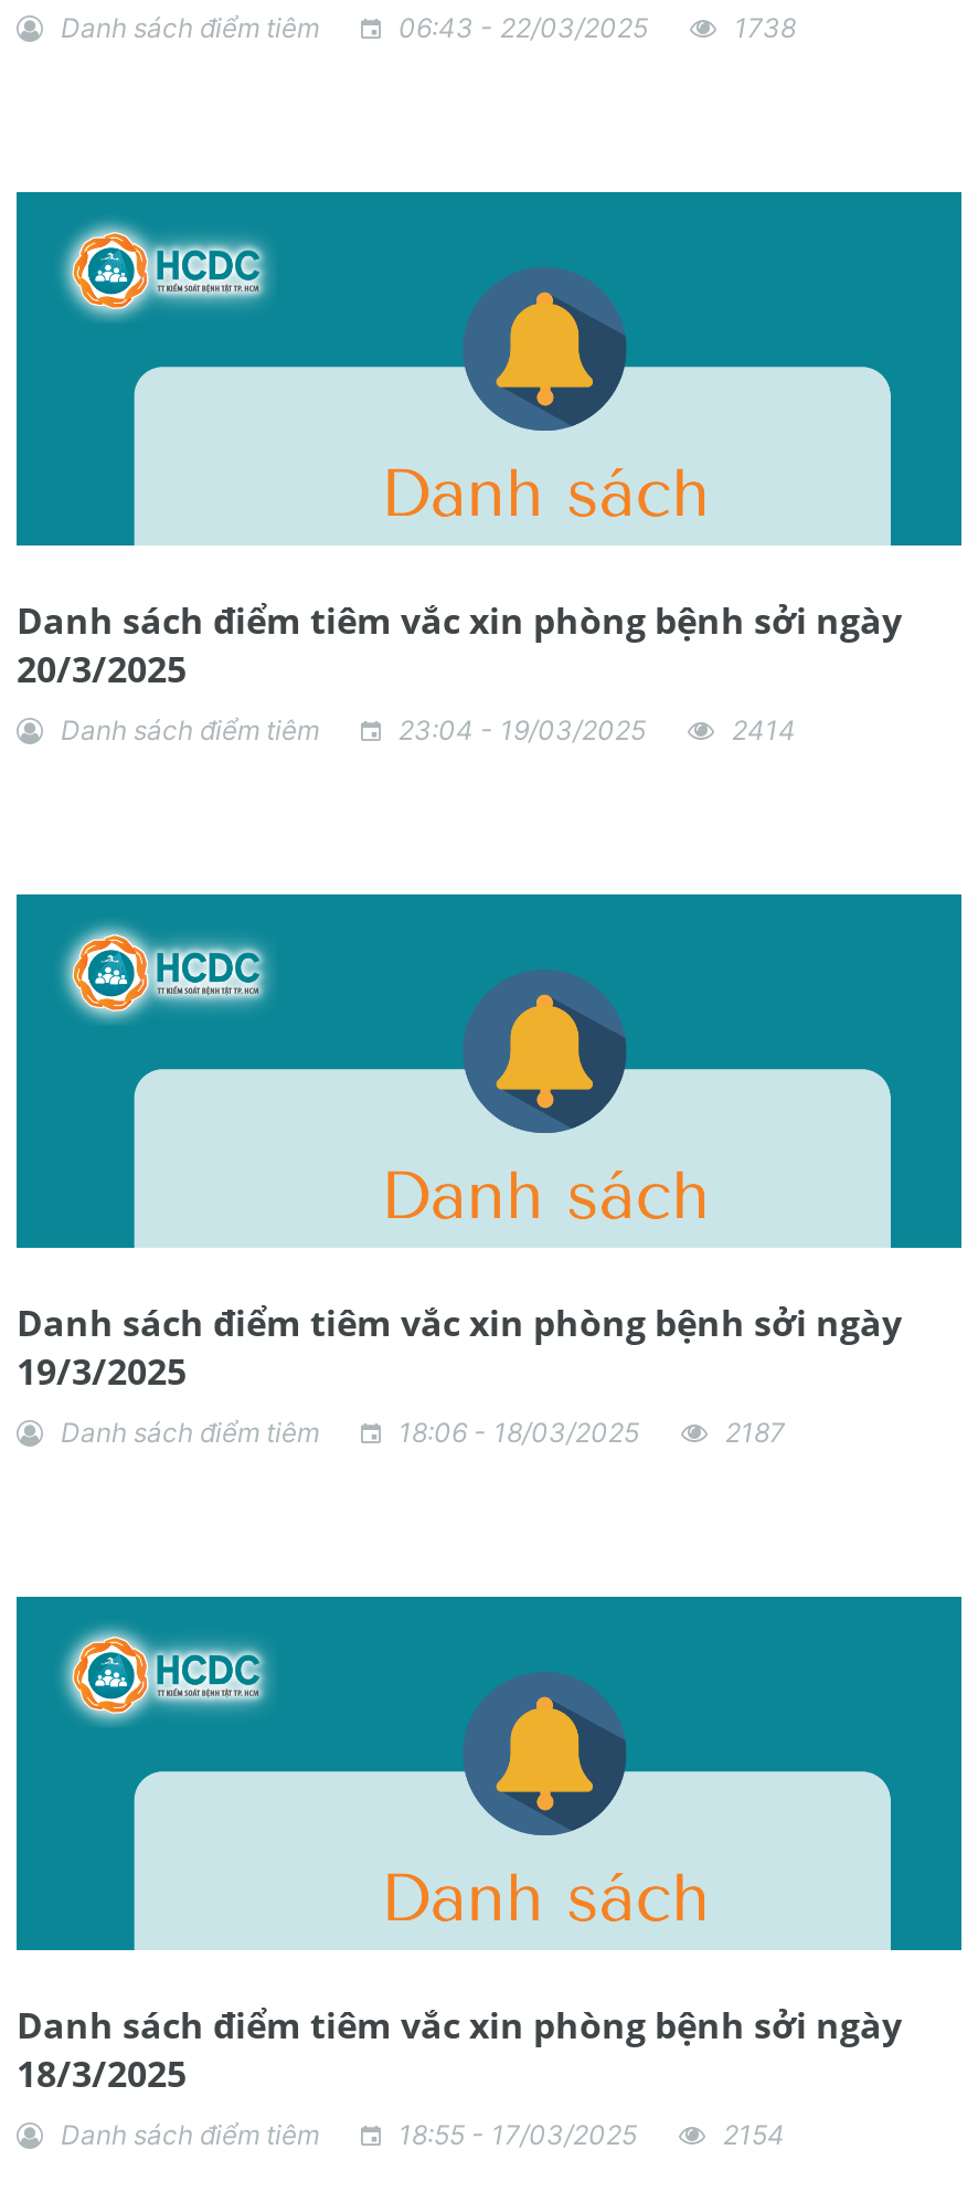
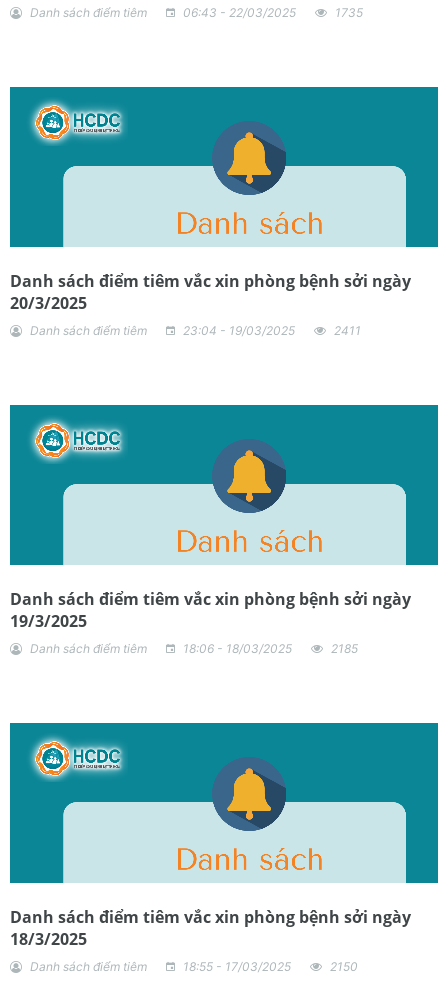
[734,10,796,44] 1738 -> [335,5,363,20] 1735
[732,713,796,746] 2414 -> [334,323,361,338] 2411
[725,1415,785,1448] 2187 -> [331,641,358,656] 2185
[723,2117,785,2150] 2154 -> [330,959,358,974] 2150

